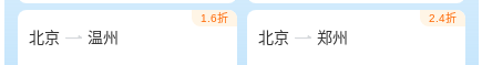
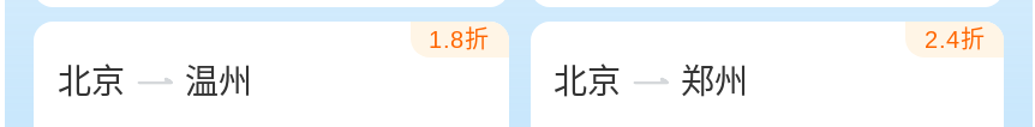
[200,12,228,24] 1.6折 -> [429,26,489,53] 1.8折

